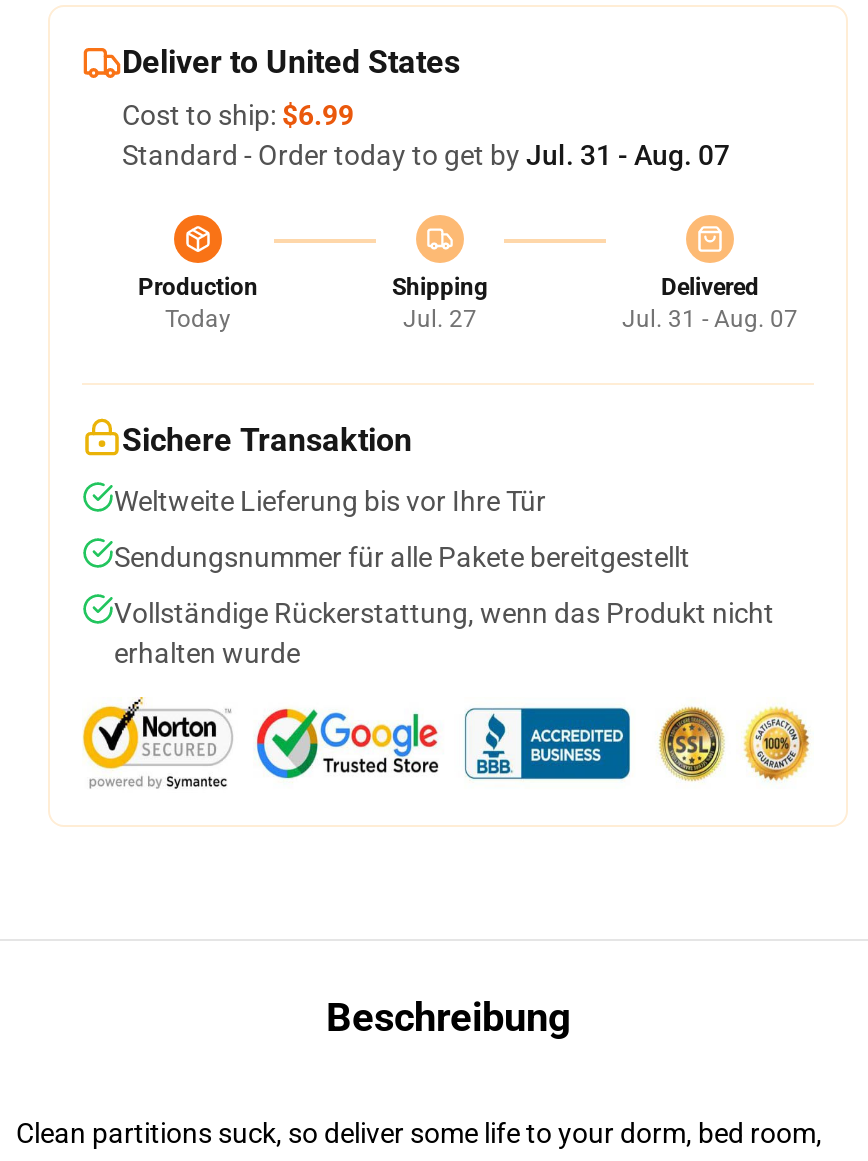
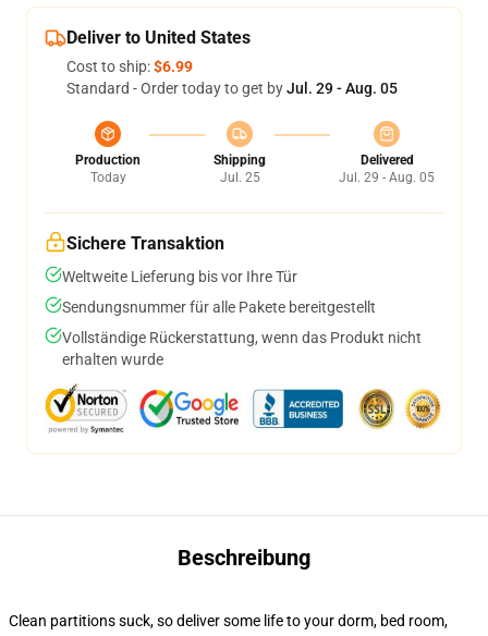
[122,139,730,171] Standard - Order today to get by Jul. 31 - Aug. 07 -> [66,79,398,97] Standard - Order today to get by Jul. 29 - Aug. 05
[403,305,477,333] Jul. 27 -> [219,170,260,185] Jul. 25
[622,305,798,333] Jul. 31 - Aug. 07 -> [339,170,435,185] Jul. 29 - Aug. 05

